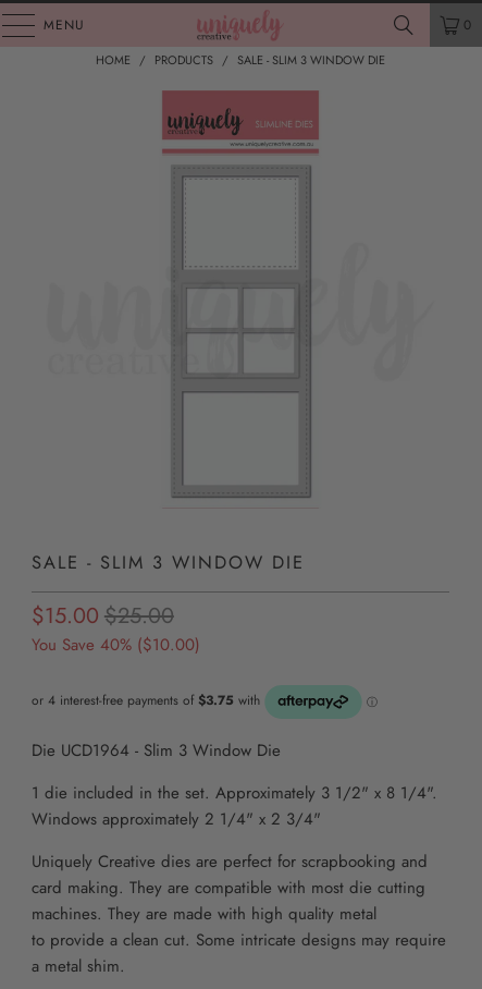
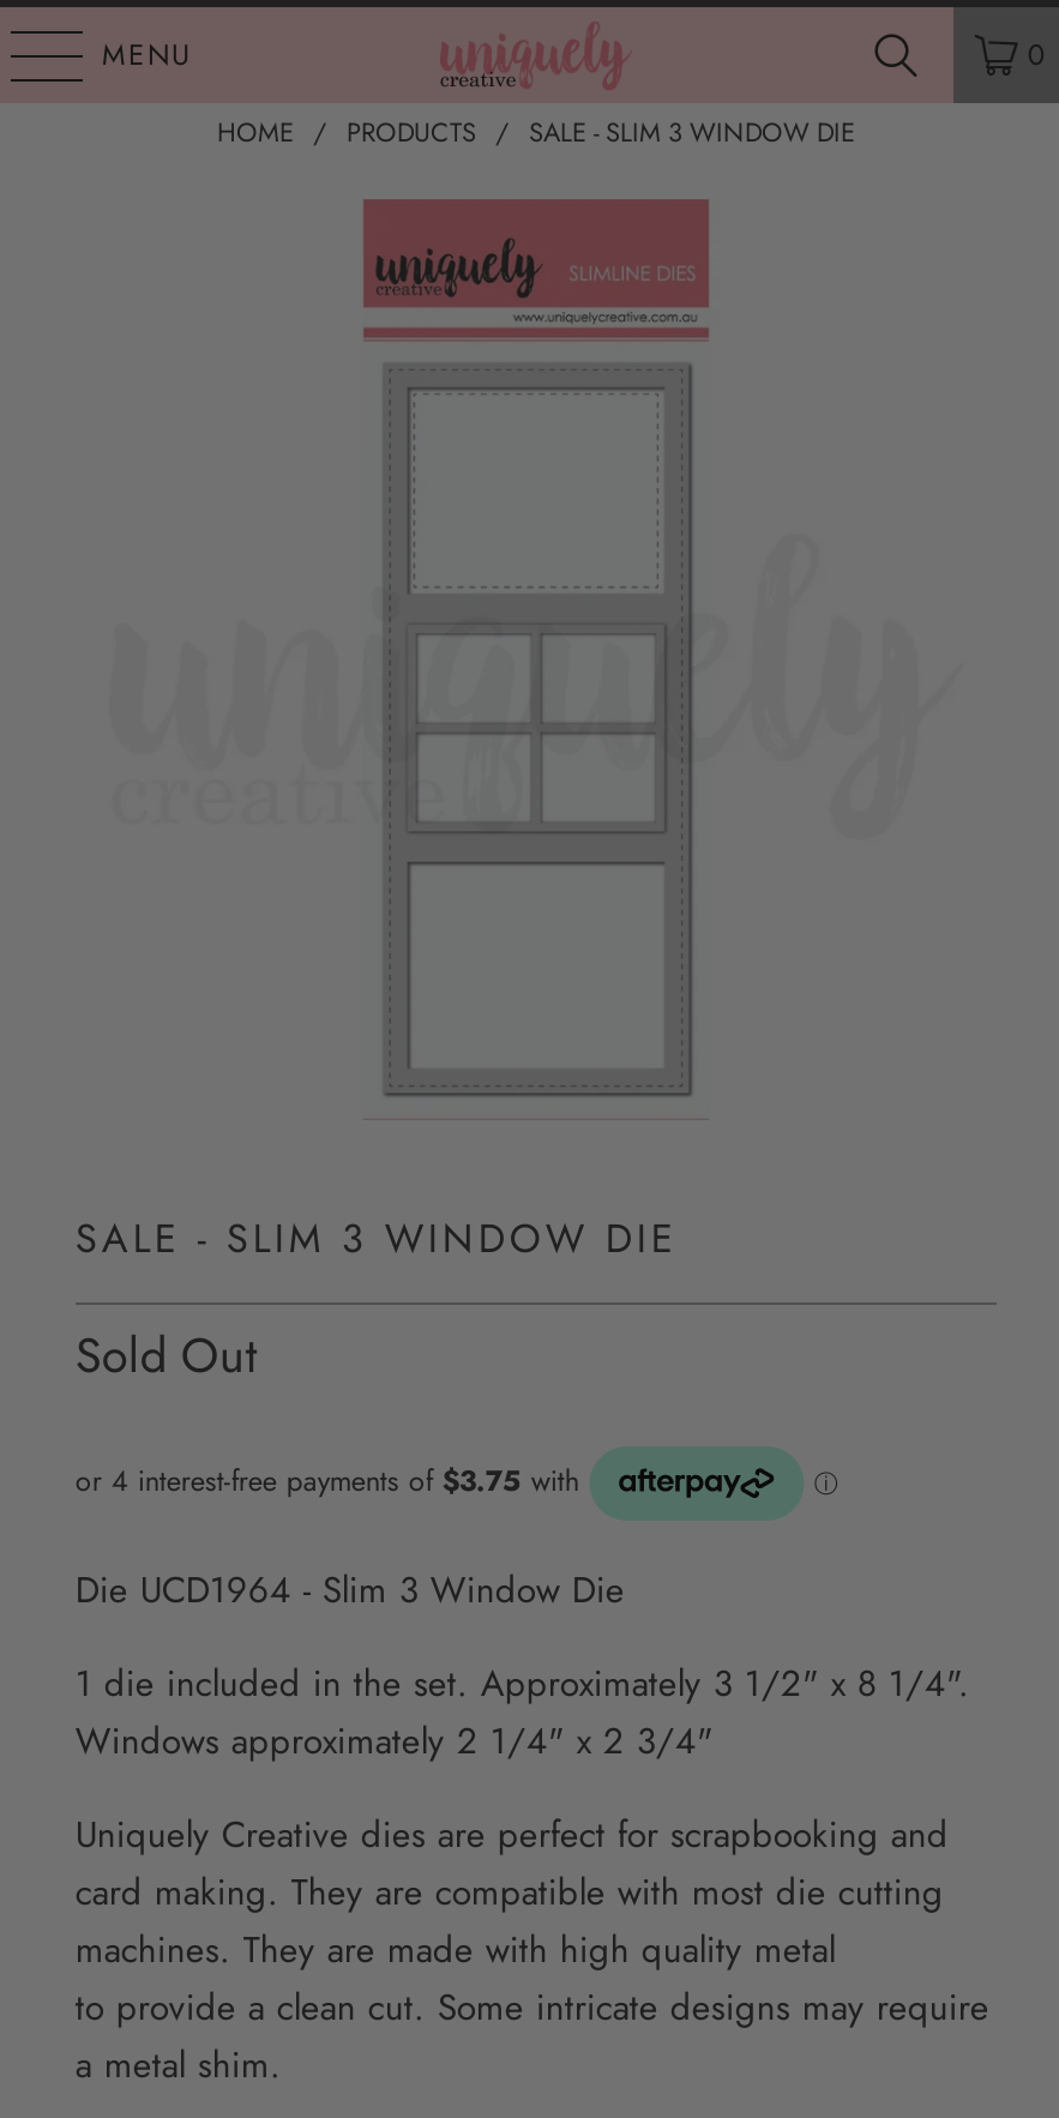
[31,600,200,657] $25.00 | $15.00 | You Save 40% ($10.00) -> [75,1322,257,1392] Sold Out

